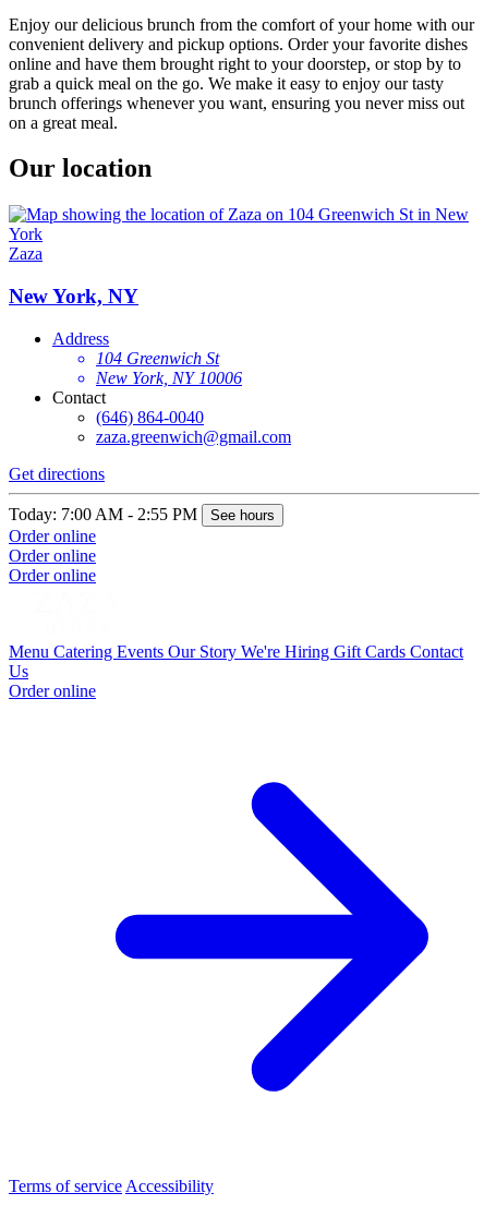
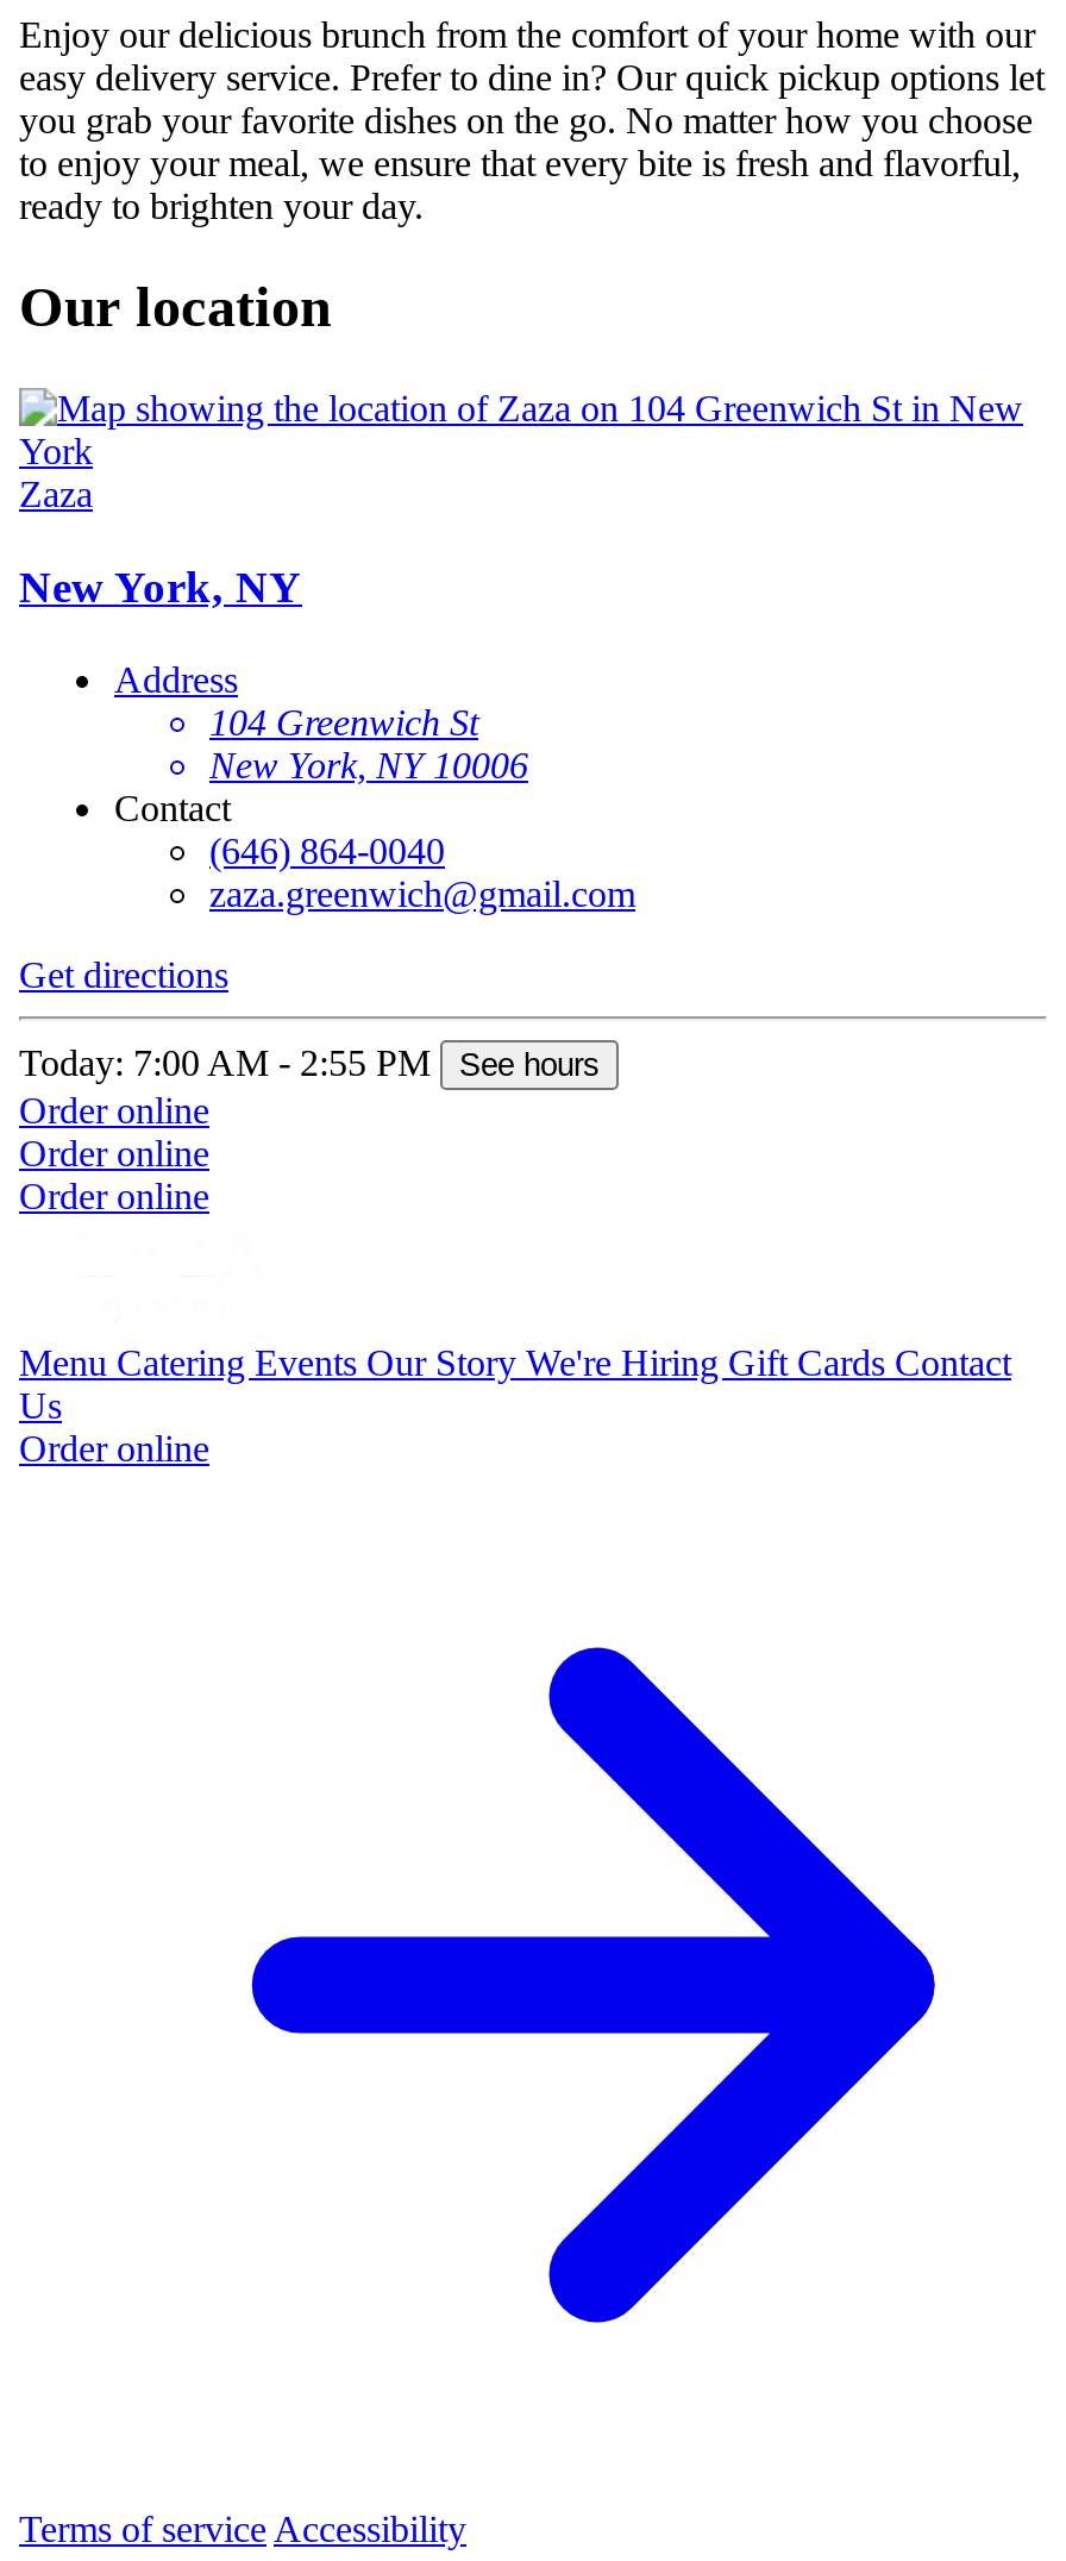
[9,34,468,131] convenient delivery and pickup options. Order your favorite dishes | online and have them brought right to your doorstep, or stop by to | grab a quick meal on the go. We make it easy to enjoy our tasty | brunch offerings whenever you want, ensuring you never miss out | on a great meal. -> [19,58,1045,227] easy delivery service. Prefer to dine in? Our quick pickup options let | you grab your favorite dishes on the go. No matter how you choose | to enjoy your meal, we ensure that every bite is fresh and flavorful, | ready to brighten your day.

